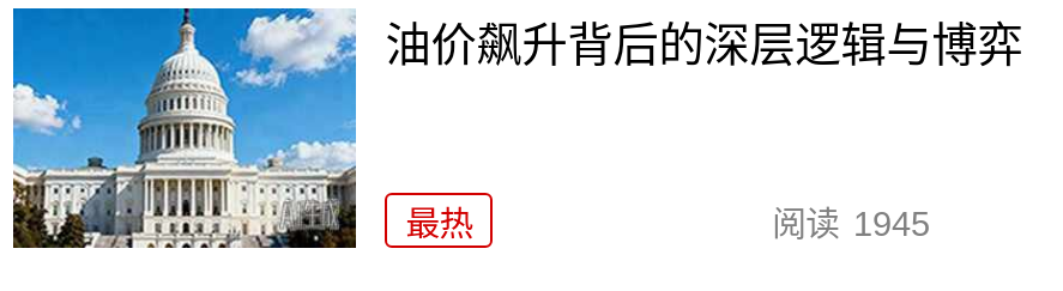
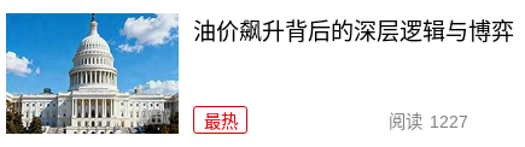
[772,204,930,243] 阅读 1945 -> [388,112,468,132] 阅读 1227

